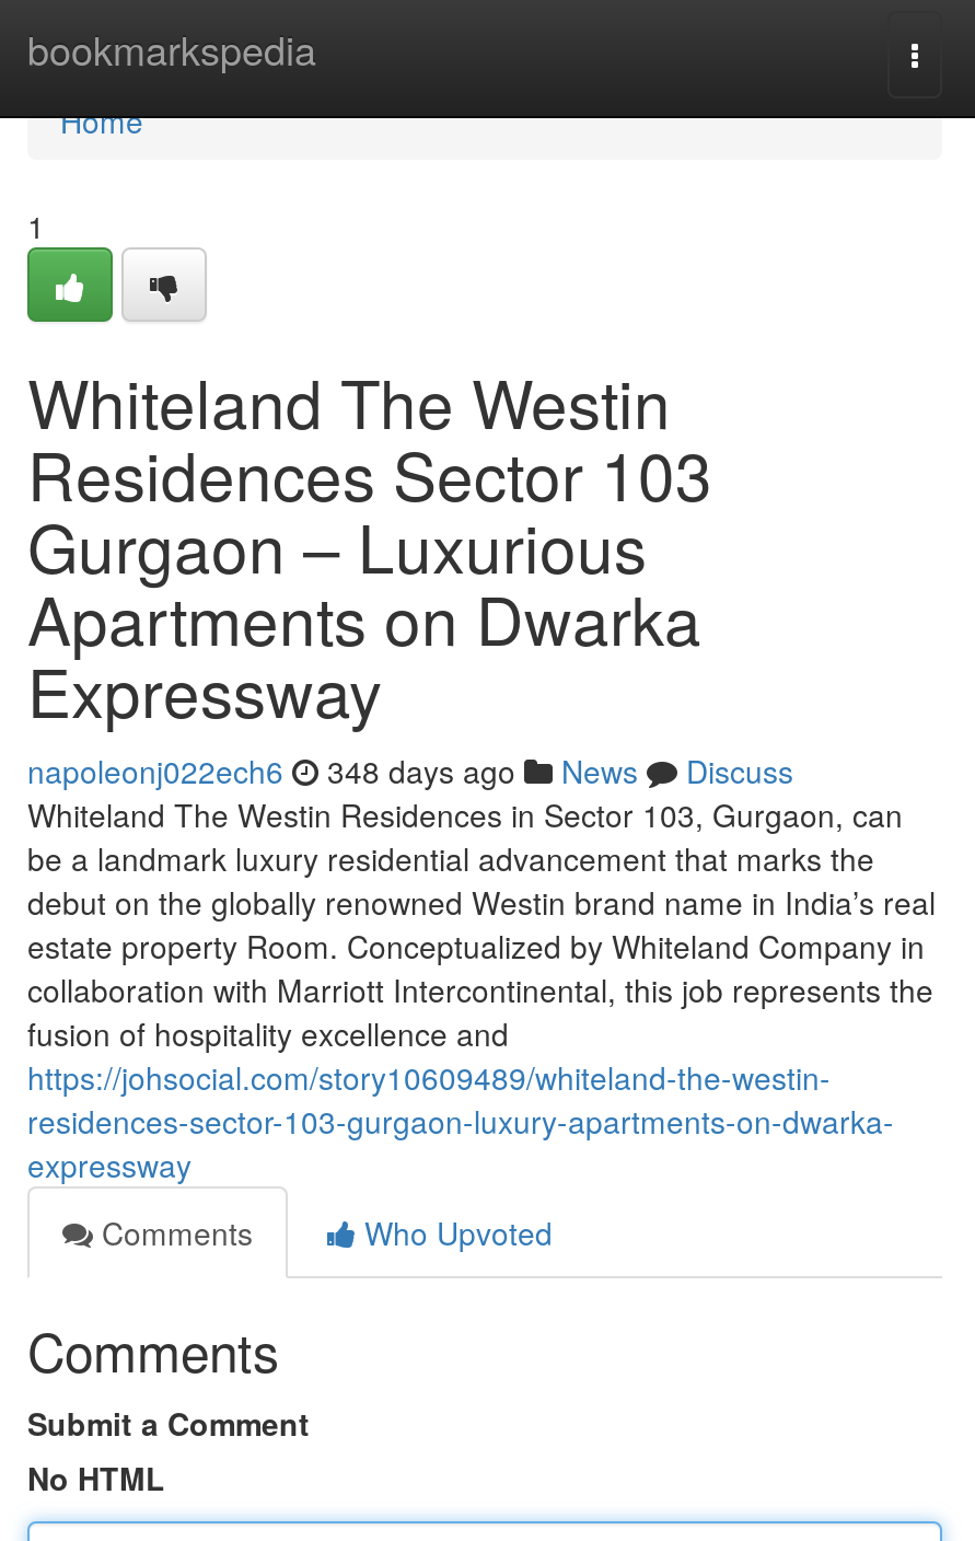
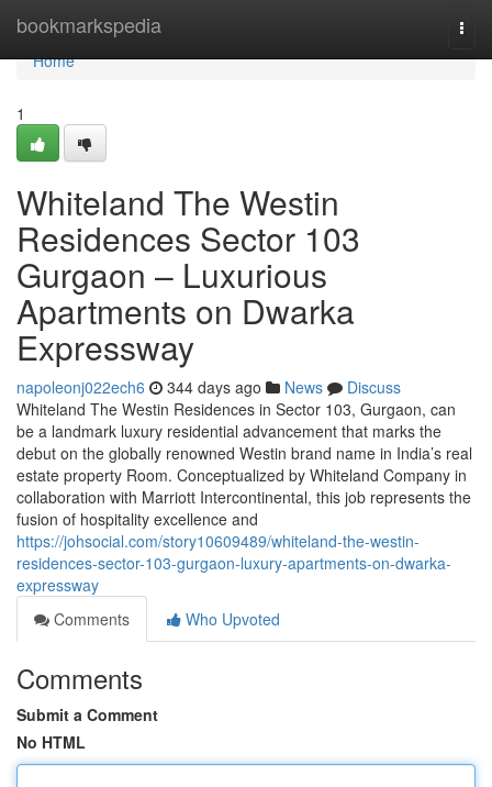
[27,749,793,792] napoleonj022ech6 348 days ago News Discuss -> [16,376,401,398] napoleonj022ech6 344 days ago News Discuss

